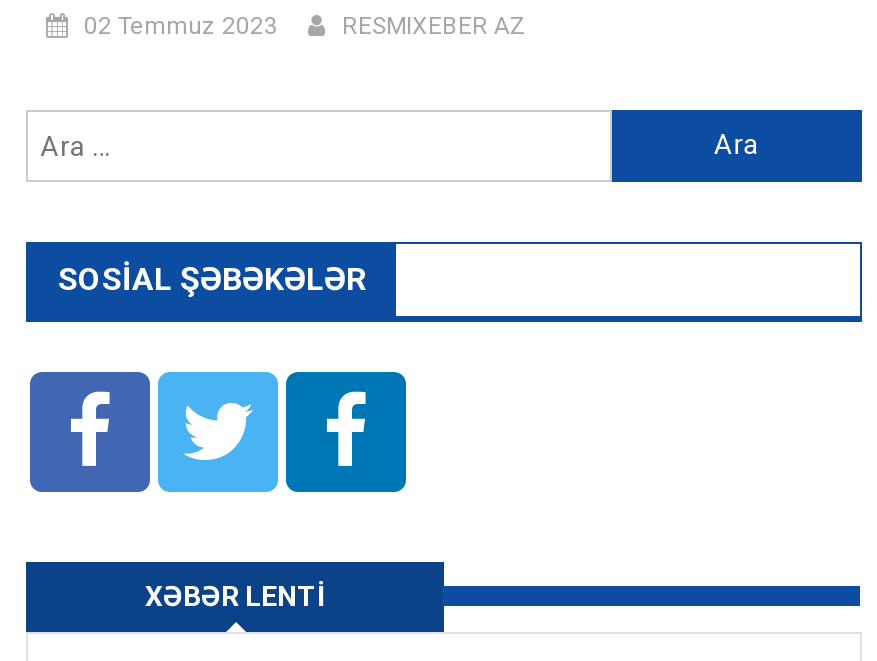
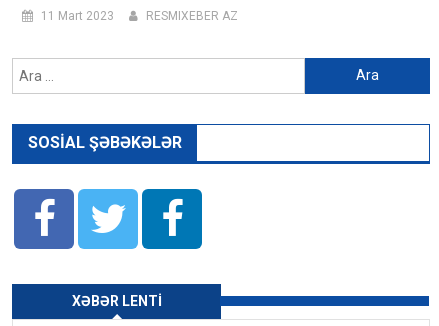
[84,11,278,39] 02 Temmuz 2023 -> [41,9,114,23] 11 Mart 2023

